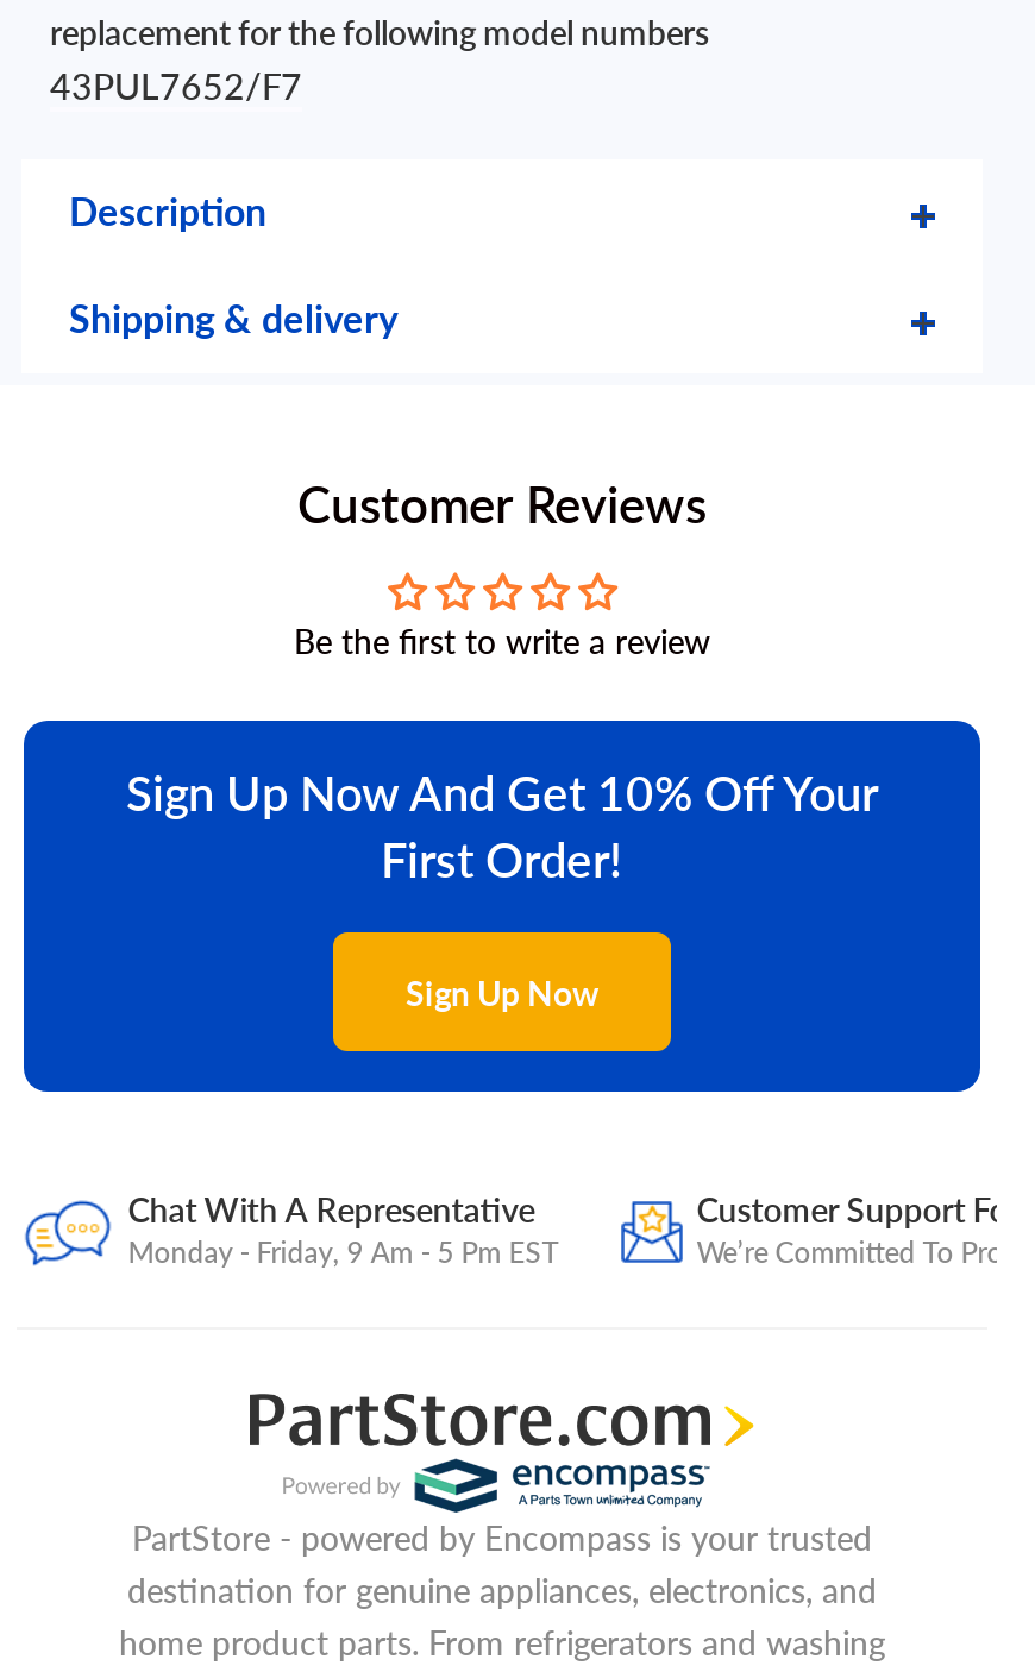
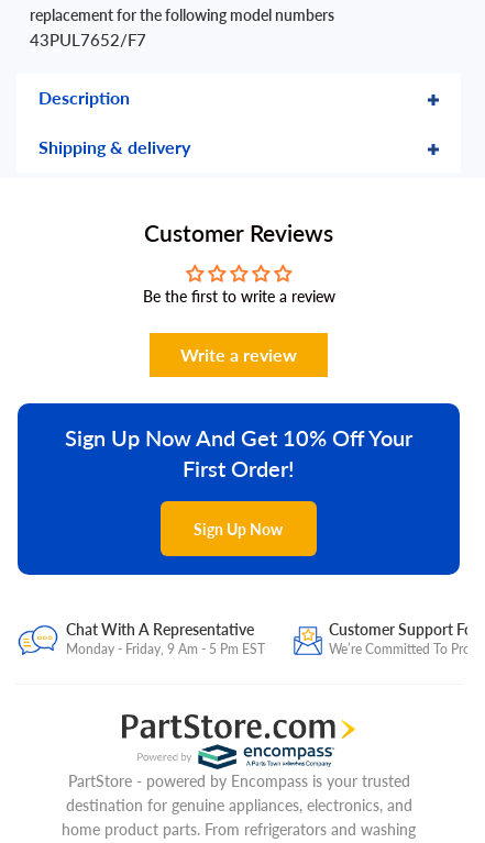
none -> [180,344,297,365] Write a review

